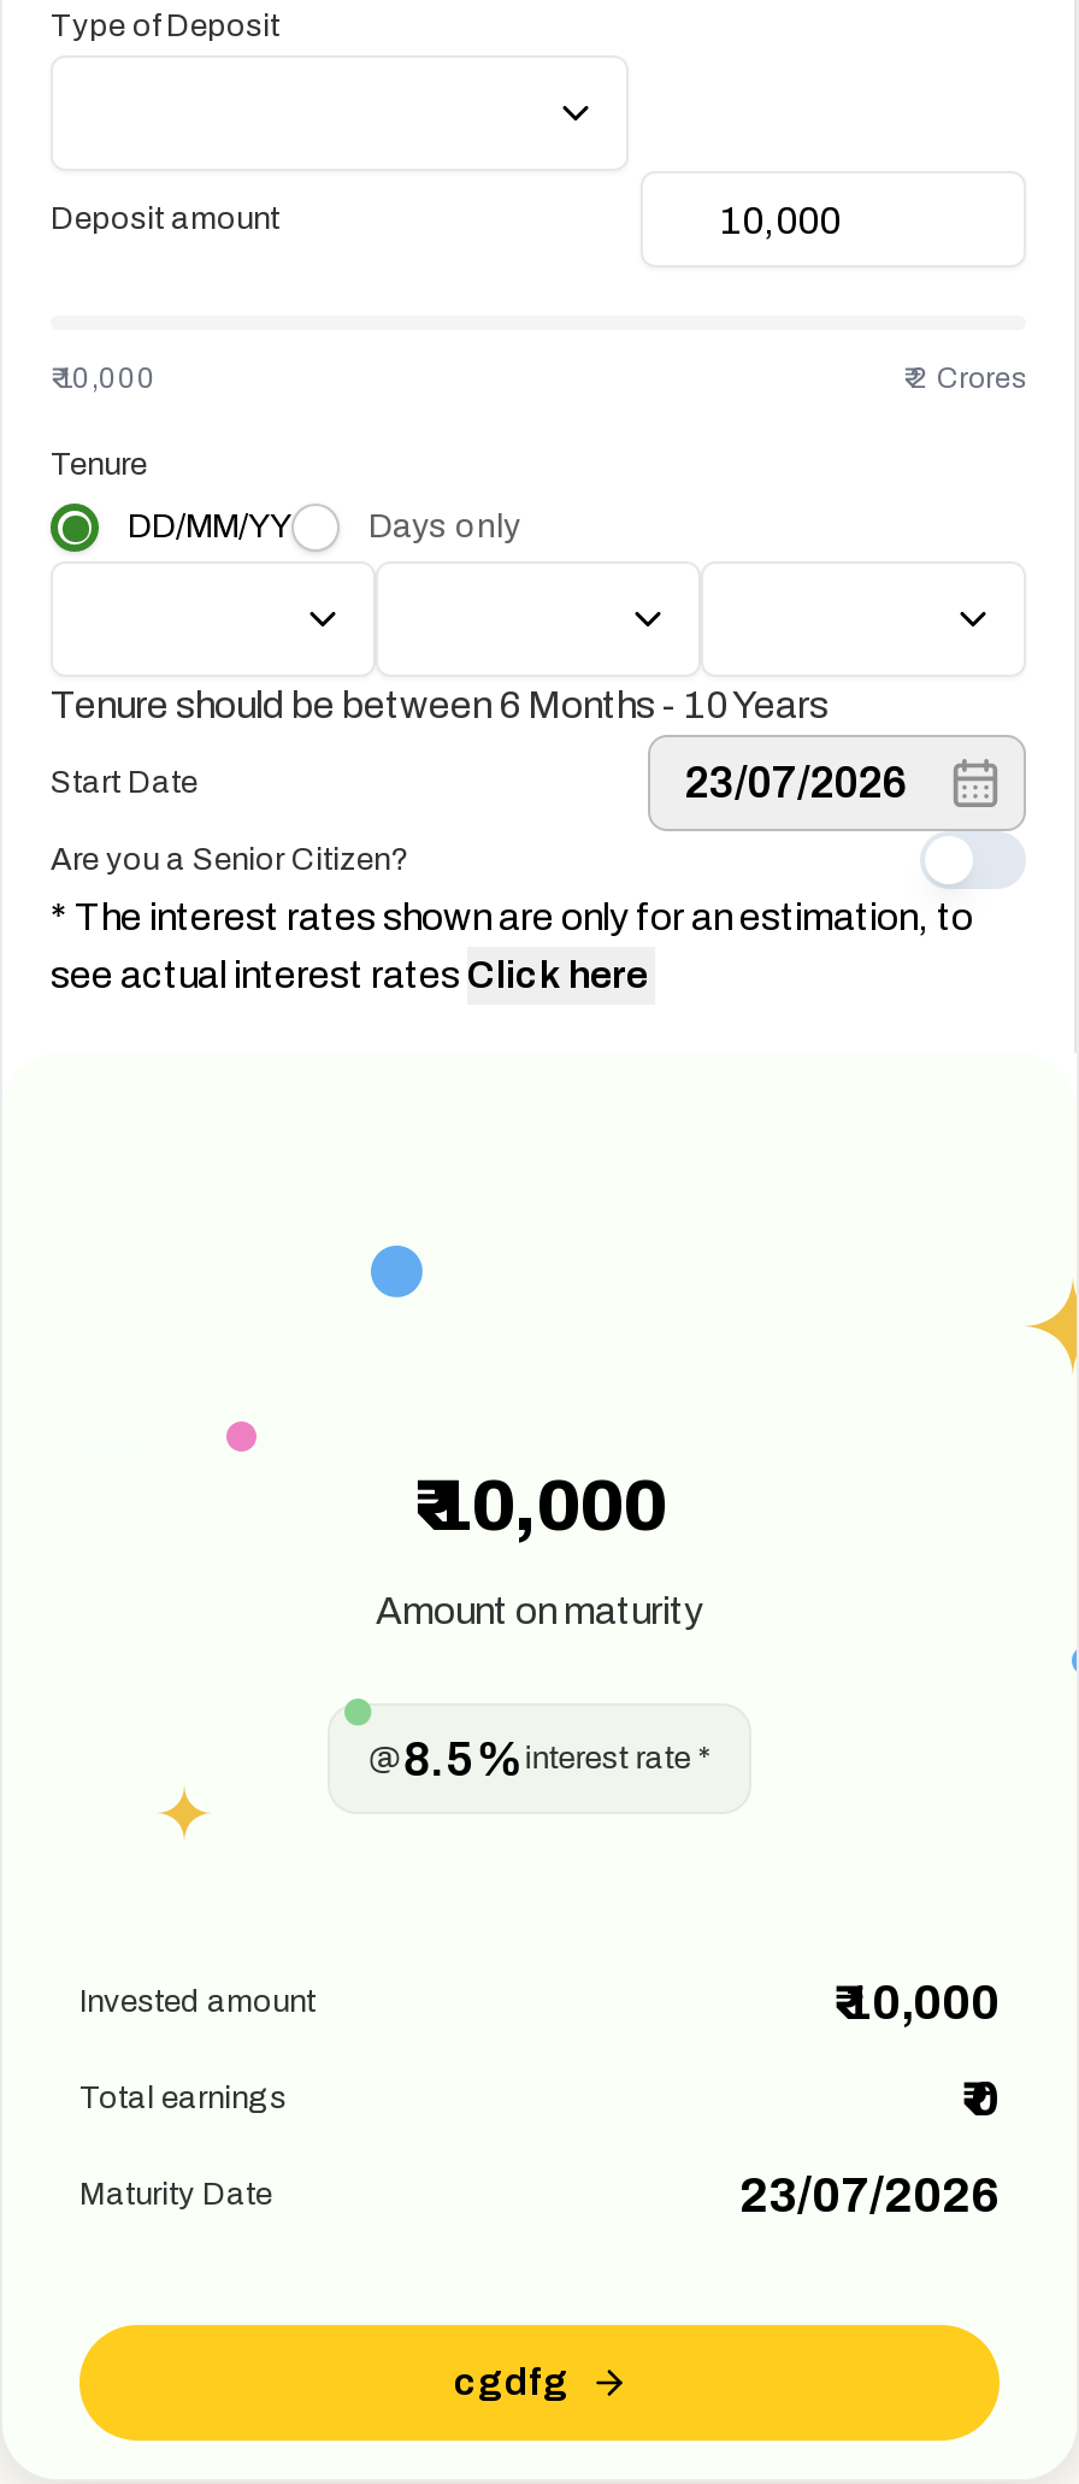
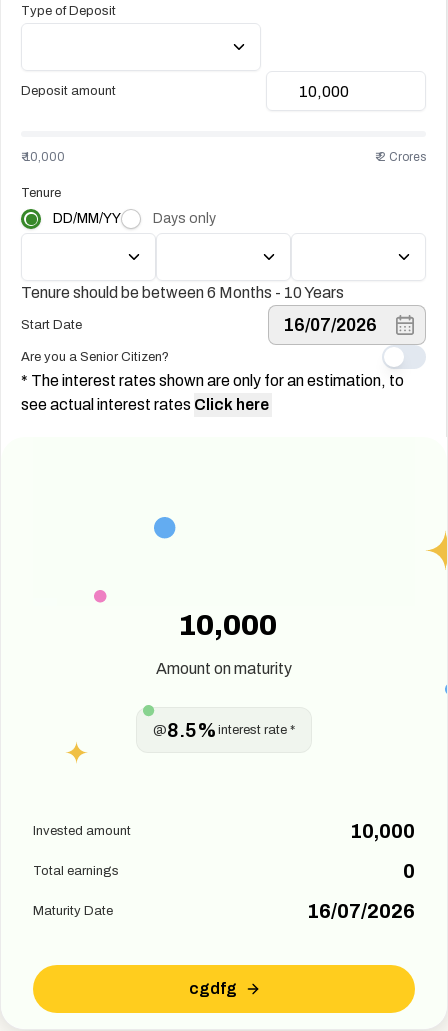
[684,760,908,808] 23/07/2026 -> [283,315,377,335] 16/07/2026
[739,2168,1000,2221] 23/07/2026 -> [307,900,415,922] 16/07/2026

